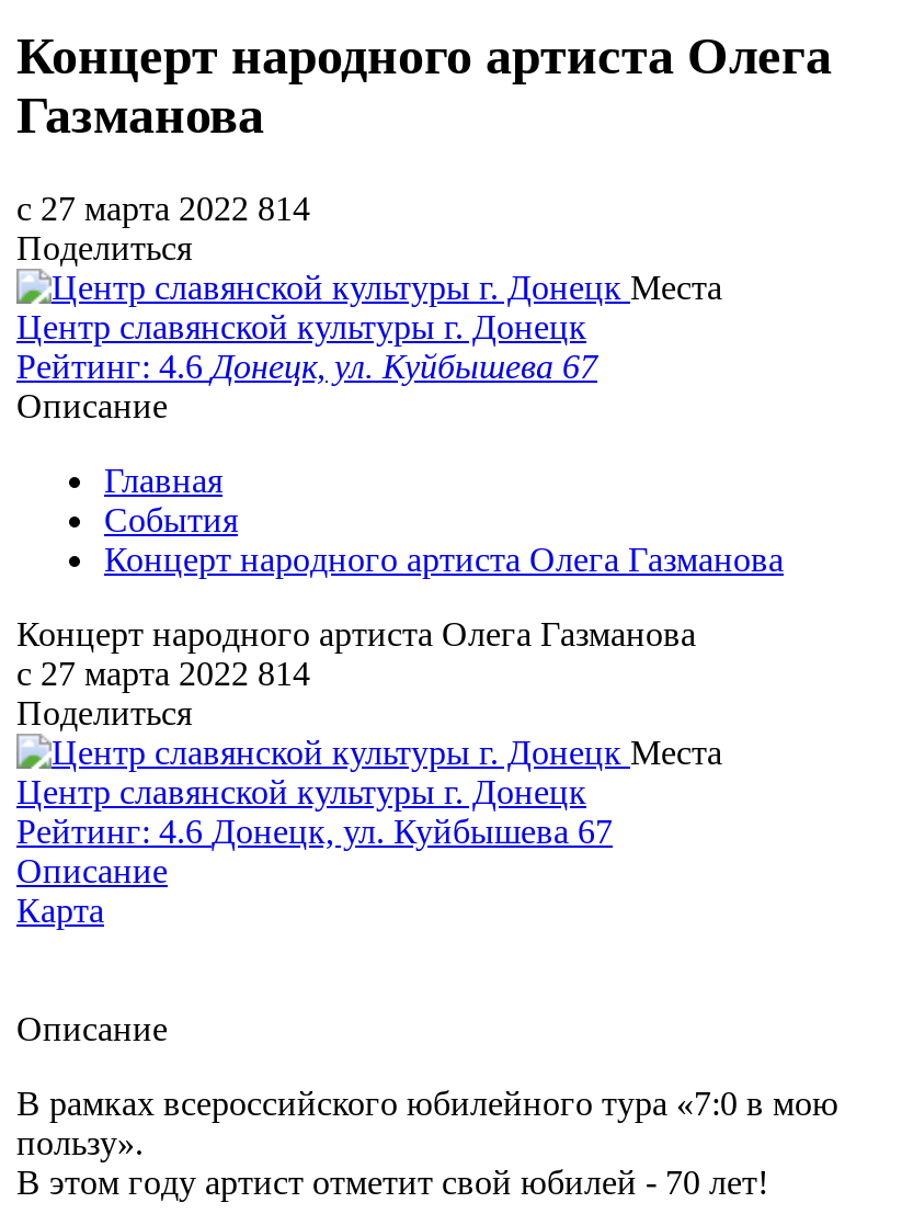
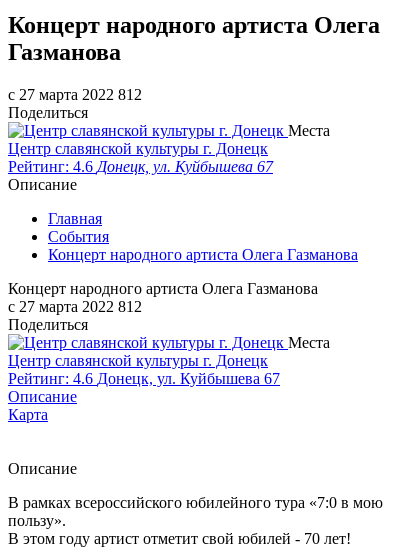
[16,189,310,227] c 27 марта 2022 814 -> [8,86,142,103] c 27 марта 2022 812
[16,654,310,692] c 27 марта 2022 814 -> [8,298,142,315] c 27 марта 2022 812

